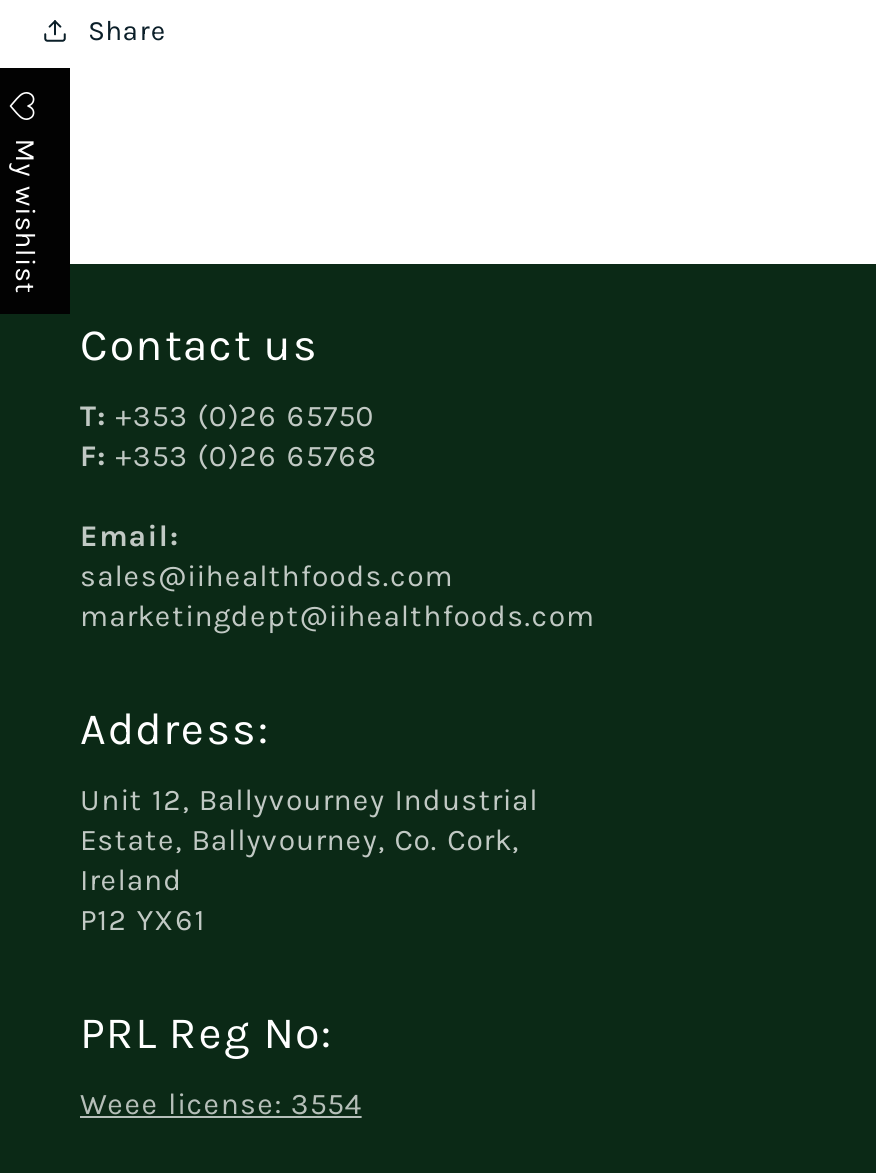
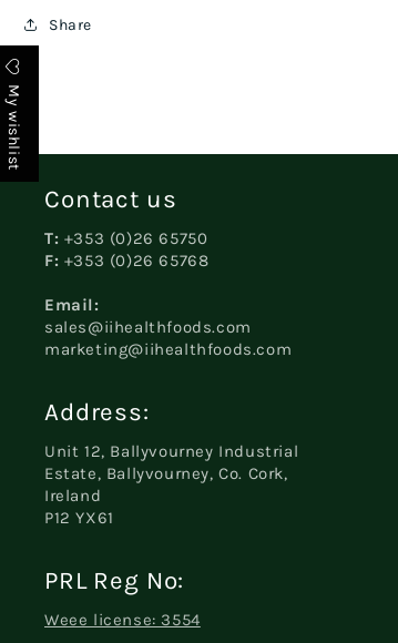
[80,598,595,634] marketingdept@iihealthfoods.com -> [44,339,292,359] marketing@iihealthfoods.com

